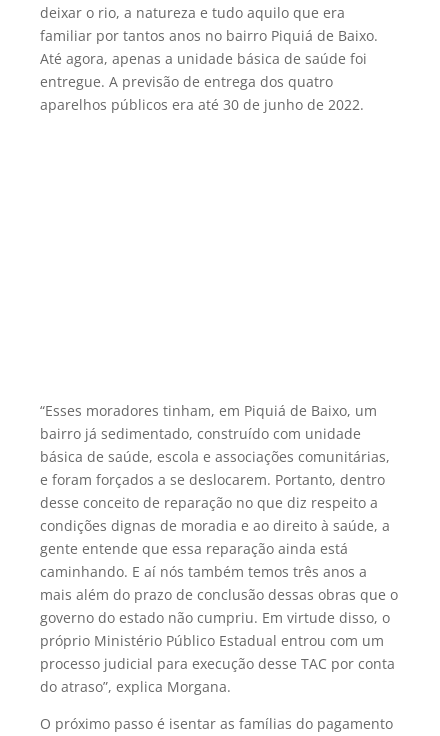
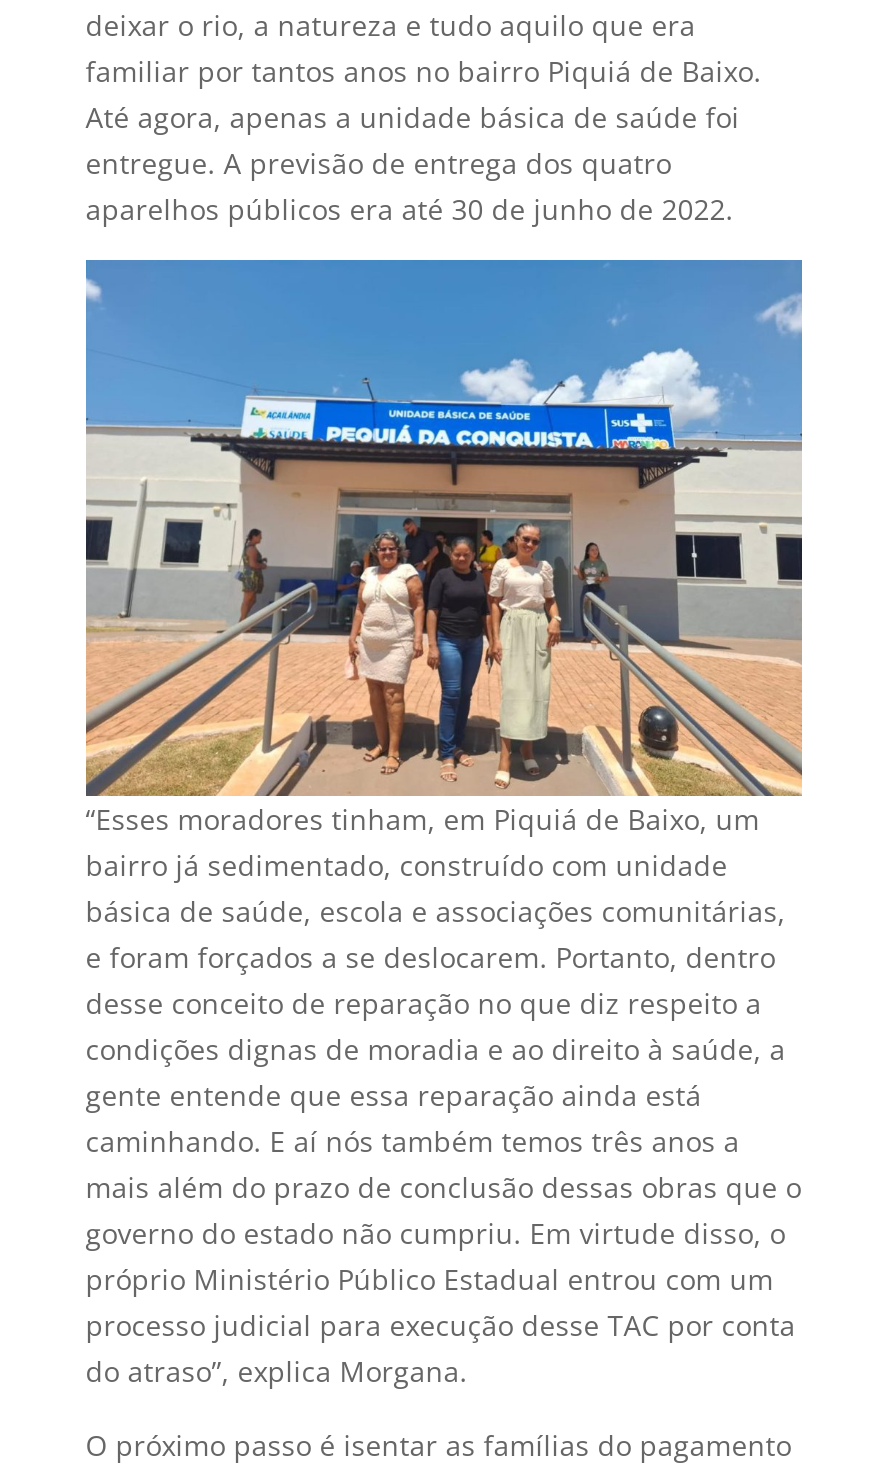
none -> [84,258,804,798] [image]

